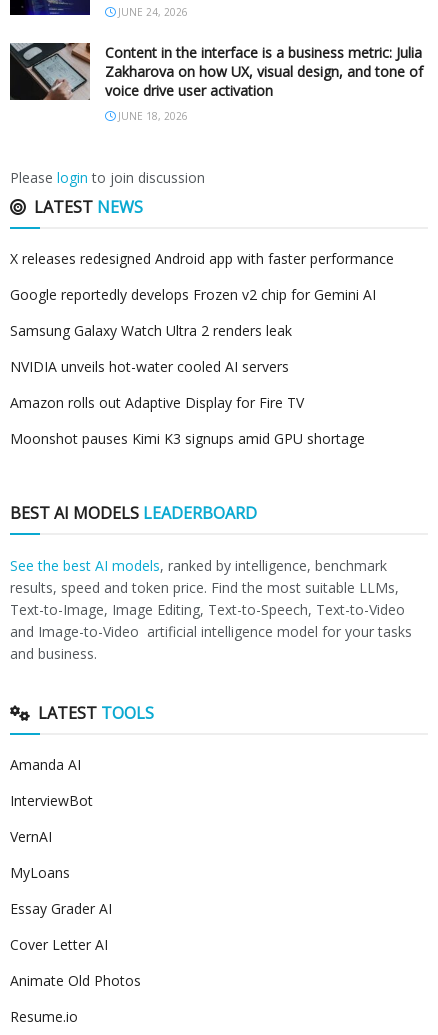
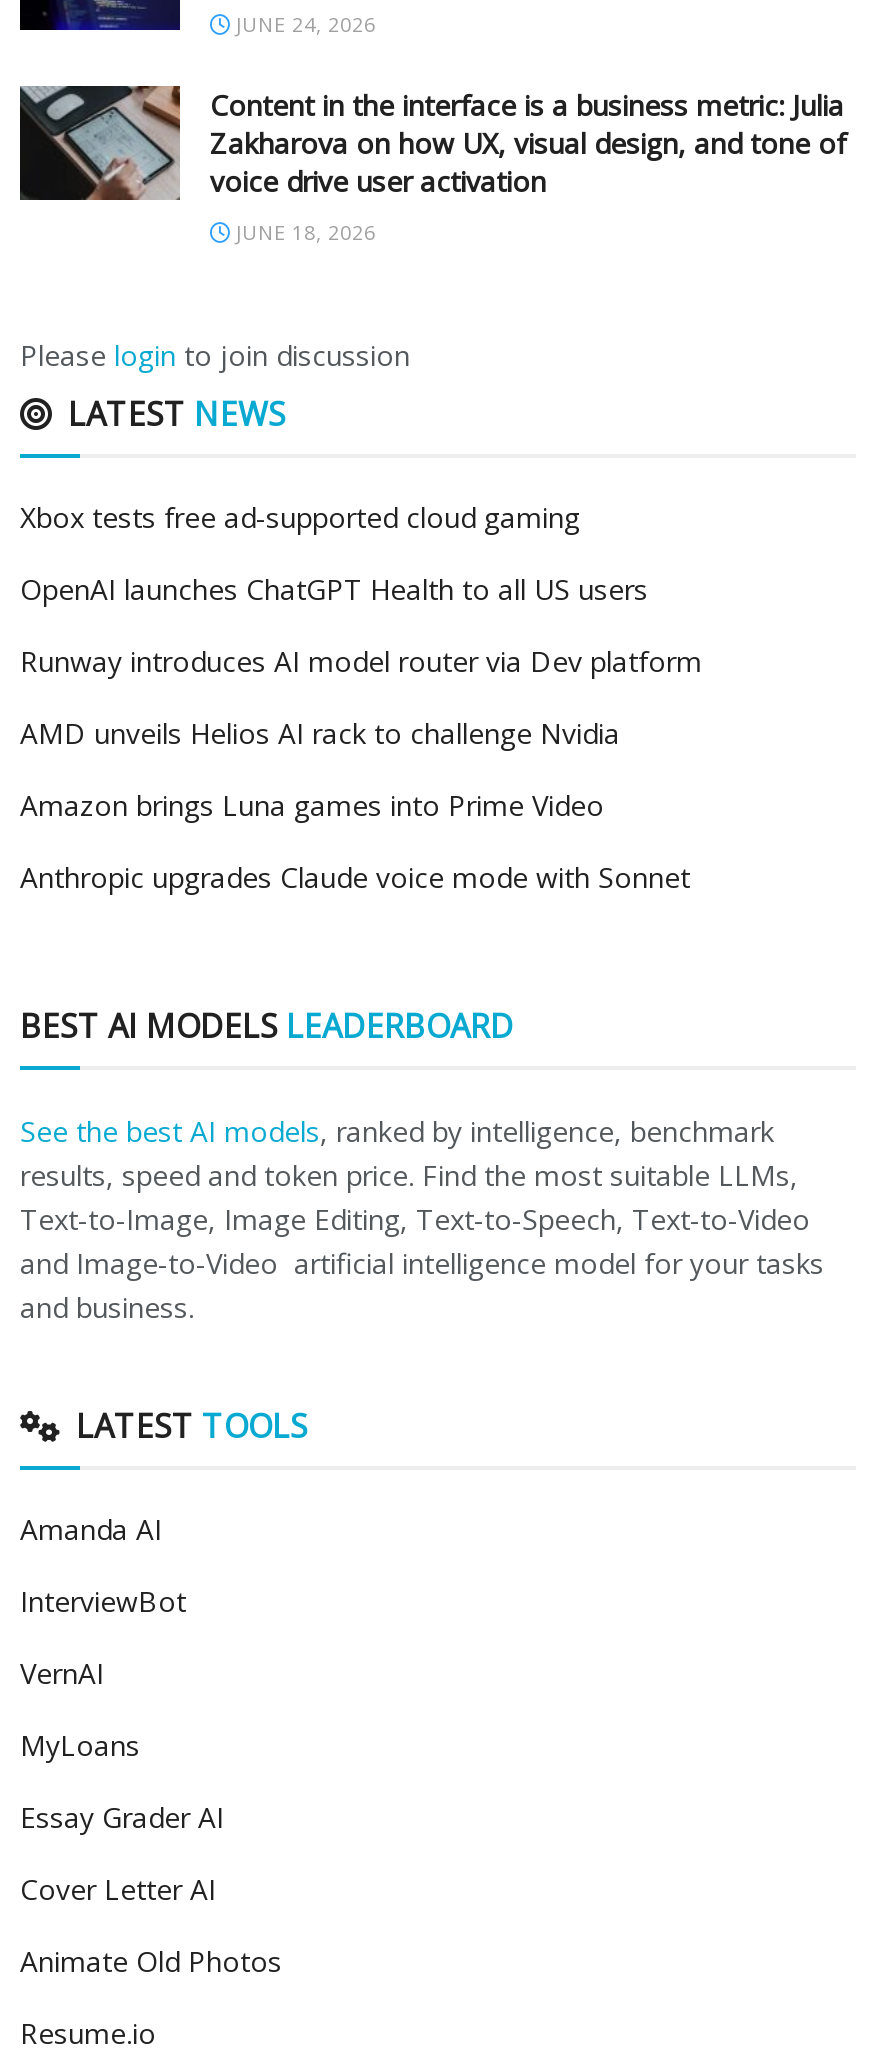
[10,249,394,268] X releases redesigned Android app with faster performance -> [20,498,580,536] Xbox tests free ad-supported cloud gaming
[10,285,376,304] Google reportedly develops Frozen v2 chip for Gemini AI -> [20,570,648,608] OpenAI launches ChatGPT Health to all US users
[10,321,292,340] Samsung Galaxy Watch Ultra 2 renders leak -> [20,642,702,680] Runway introduces AI model router via Dev platform
[10,357,289,376] NVIDIA unveils hot-water cooled AI servers -> [20,714,620,752] AMD unveils Helios AI rack to challenge Nvidia
[10,393,304,412] Amazon rolls out Adaptive Display for Fire TV -> [20,786,604,824] Amazon brings Luna games into Prime Video
[10,429,365,448] Moonshot pauses Kimi K3 signups amid GPU shortage -> [20,858,690,896] Anthropic upgrades Claude voice mode with Sonnet

